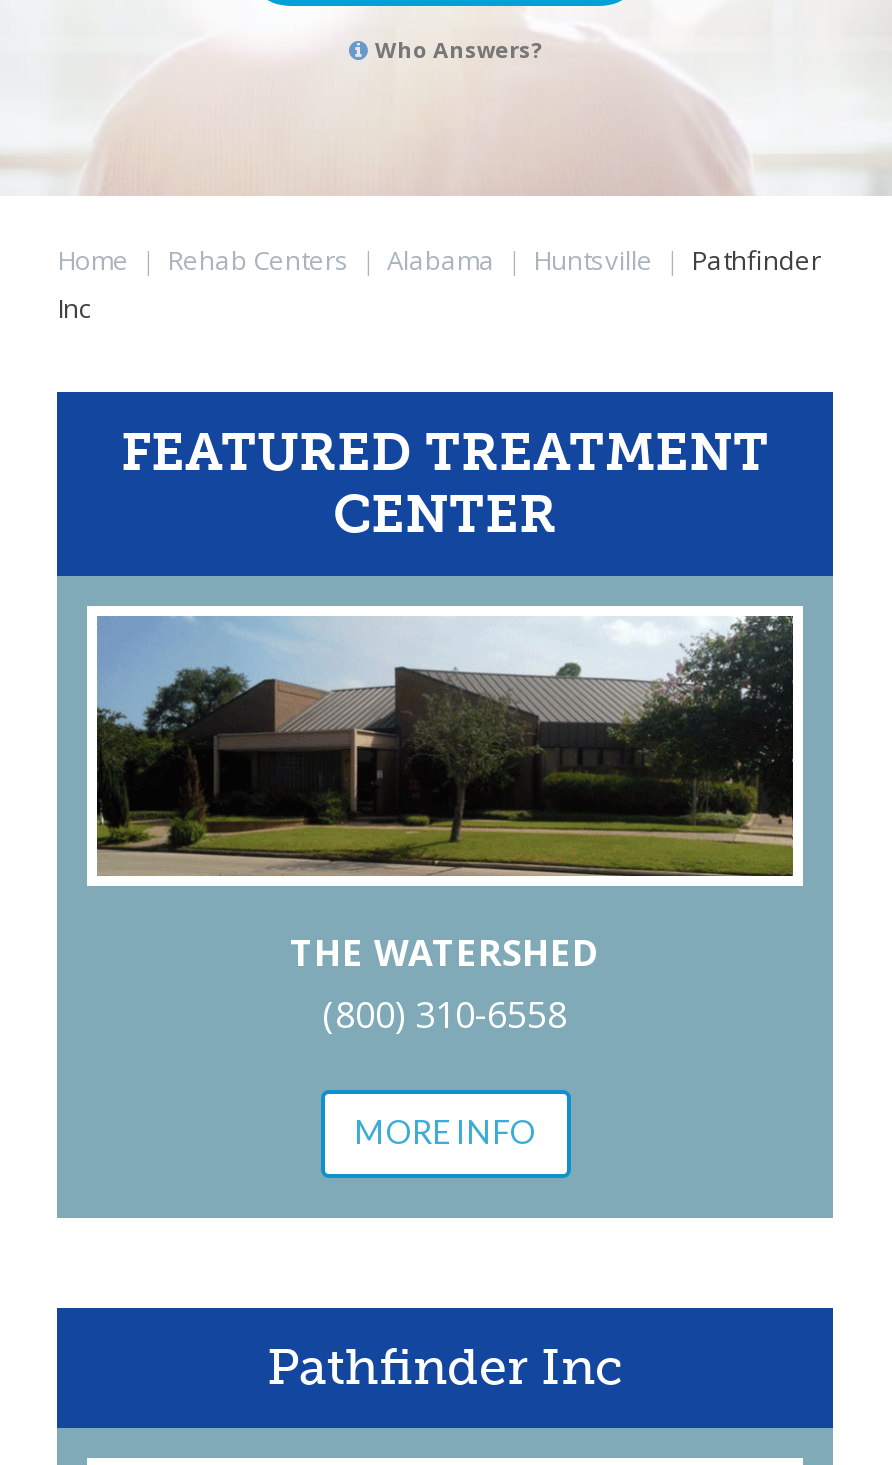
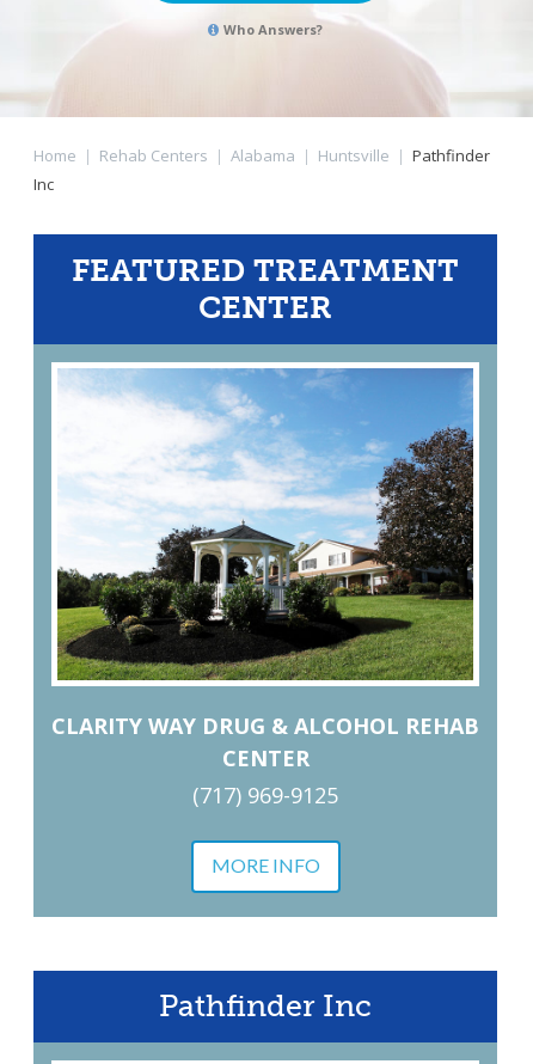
[95,614,795,1039] [image] | THE WATERSHED | (800) 310-6558 -> [50,367,480,809] [image] | CLARITY WAY DRUG & ALCOHOL REHAB | CENTER | (717) 969-9125

